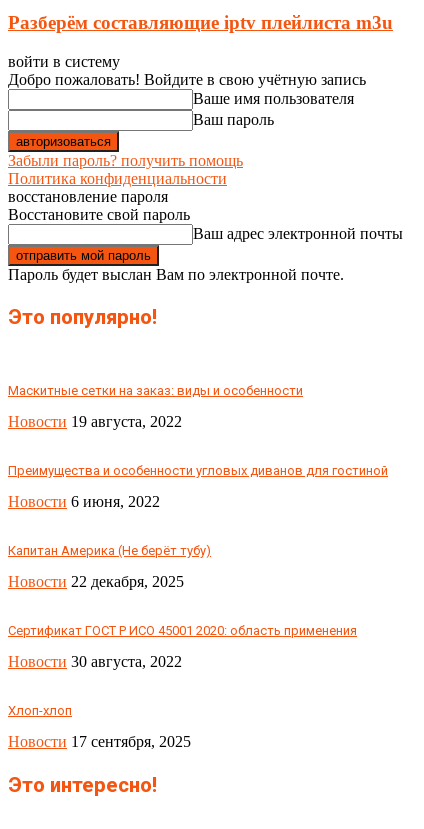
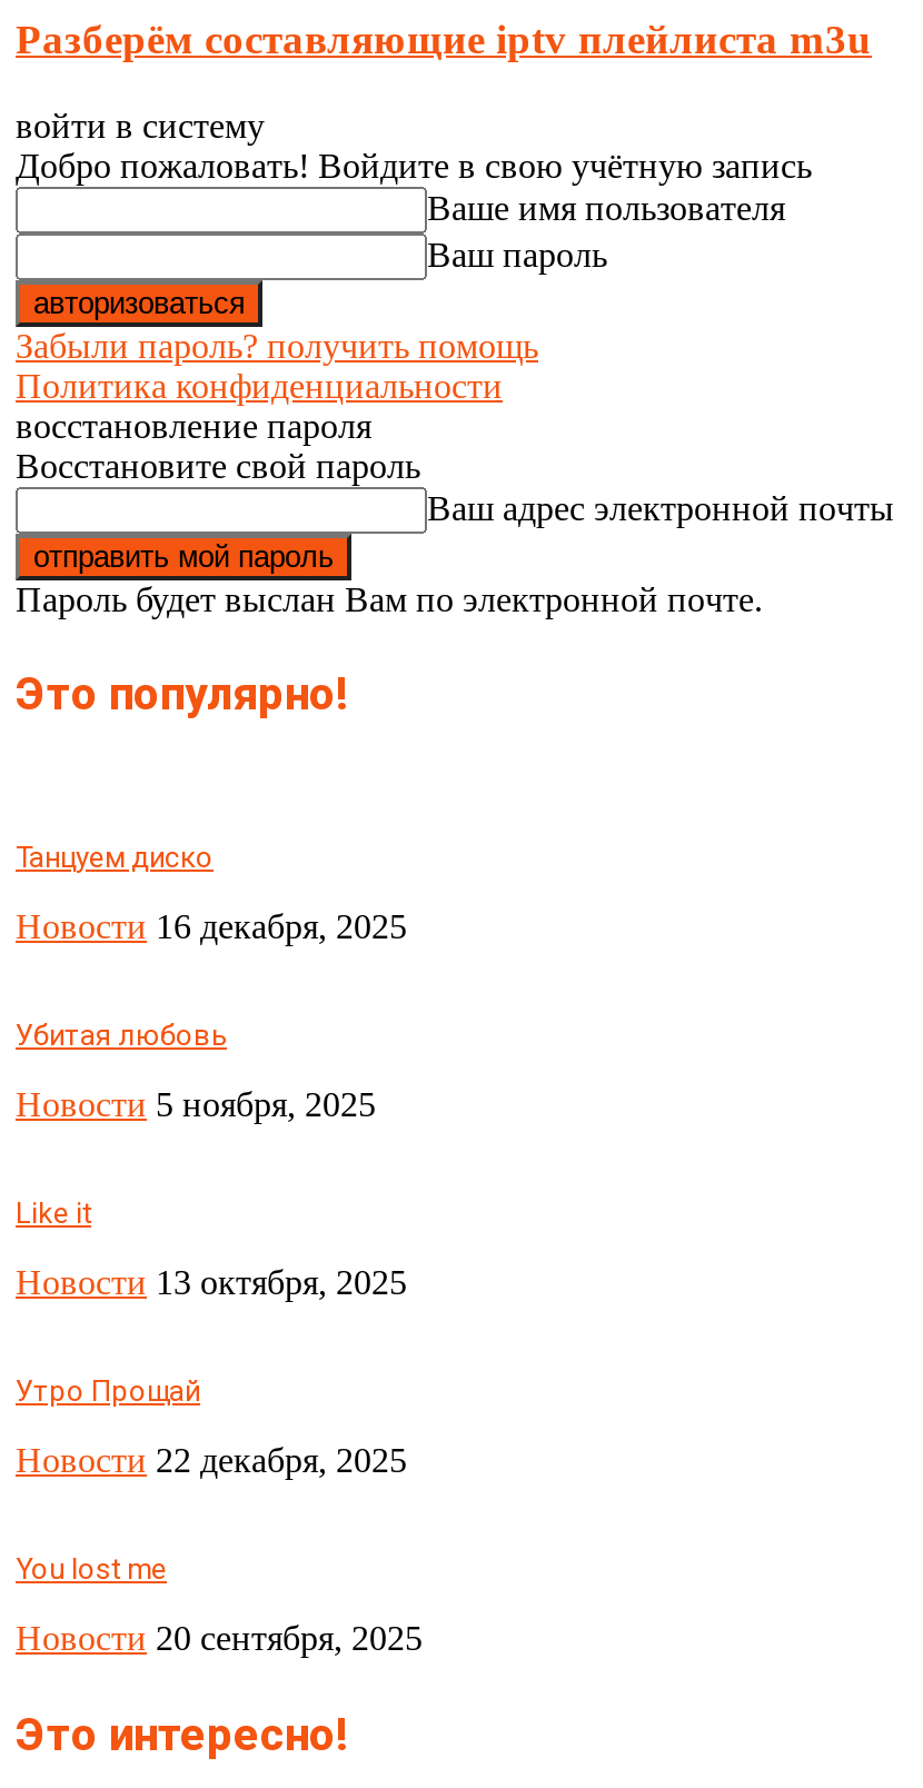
[8,383,388,558] Маскитные сетки на заказ: виды и особенности | Новости 19 августа, 2022 | Преимущества и особенности угловых диванов для гостиной | Новости 6 июня, 2022 | Капитан Америка (Не берёт тубу) -> [16,841,407,1408] Танцуем диско | Новости 16 декабря, 2025 | Убитая любовь | Новости 5 ноября, 2025 | Like it | Новости 13 октября, 2025 | Утро Прощай
moved [8,573,184,590] -> [16,1442,407,1480]: Новости 22 декабря, 2025
[8,623,357,750] Сертификат ГОСТ Р ИСО 45001 2020: область применения | Новости 30 августа, 2022 | Хлоп-хлоп | Новости 17 сентября, 2025 -> [16,1553,423,1657] You lost me | Новости 20 сентября, 2025

